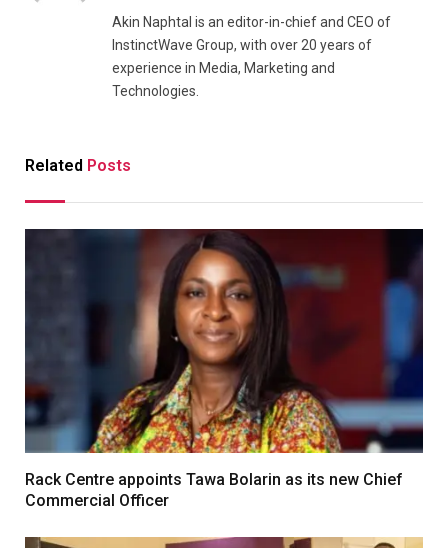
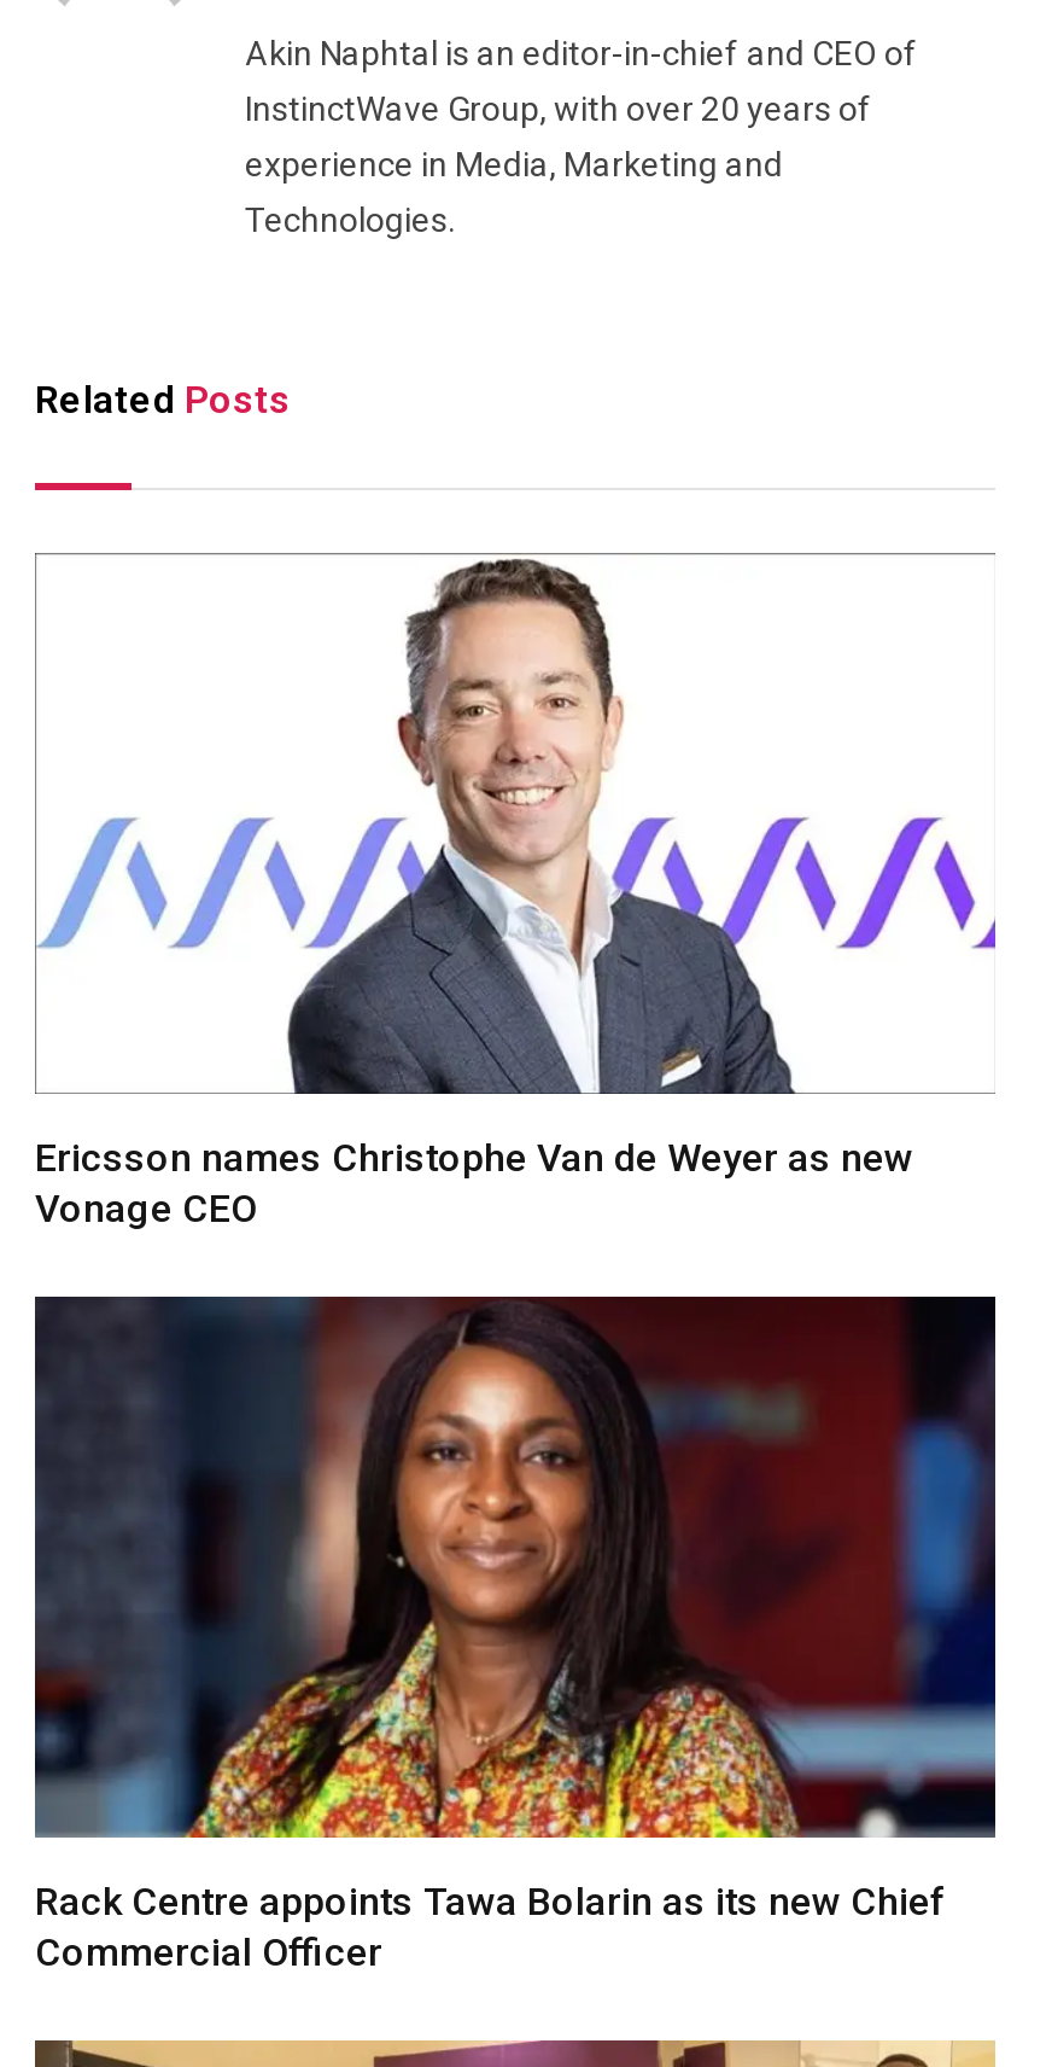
none -> [35,553,998,1232] [image] | Ericsson names Christophe Van de Weyer as new | Vonage CEO

